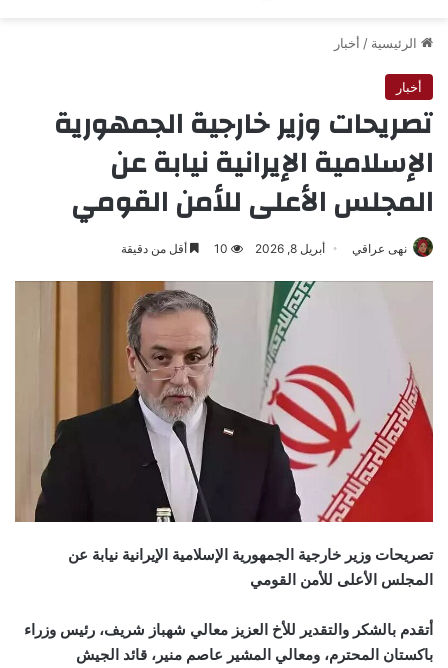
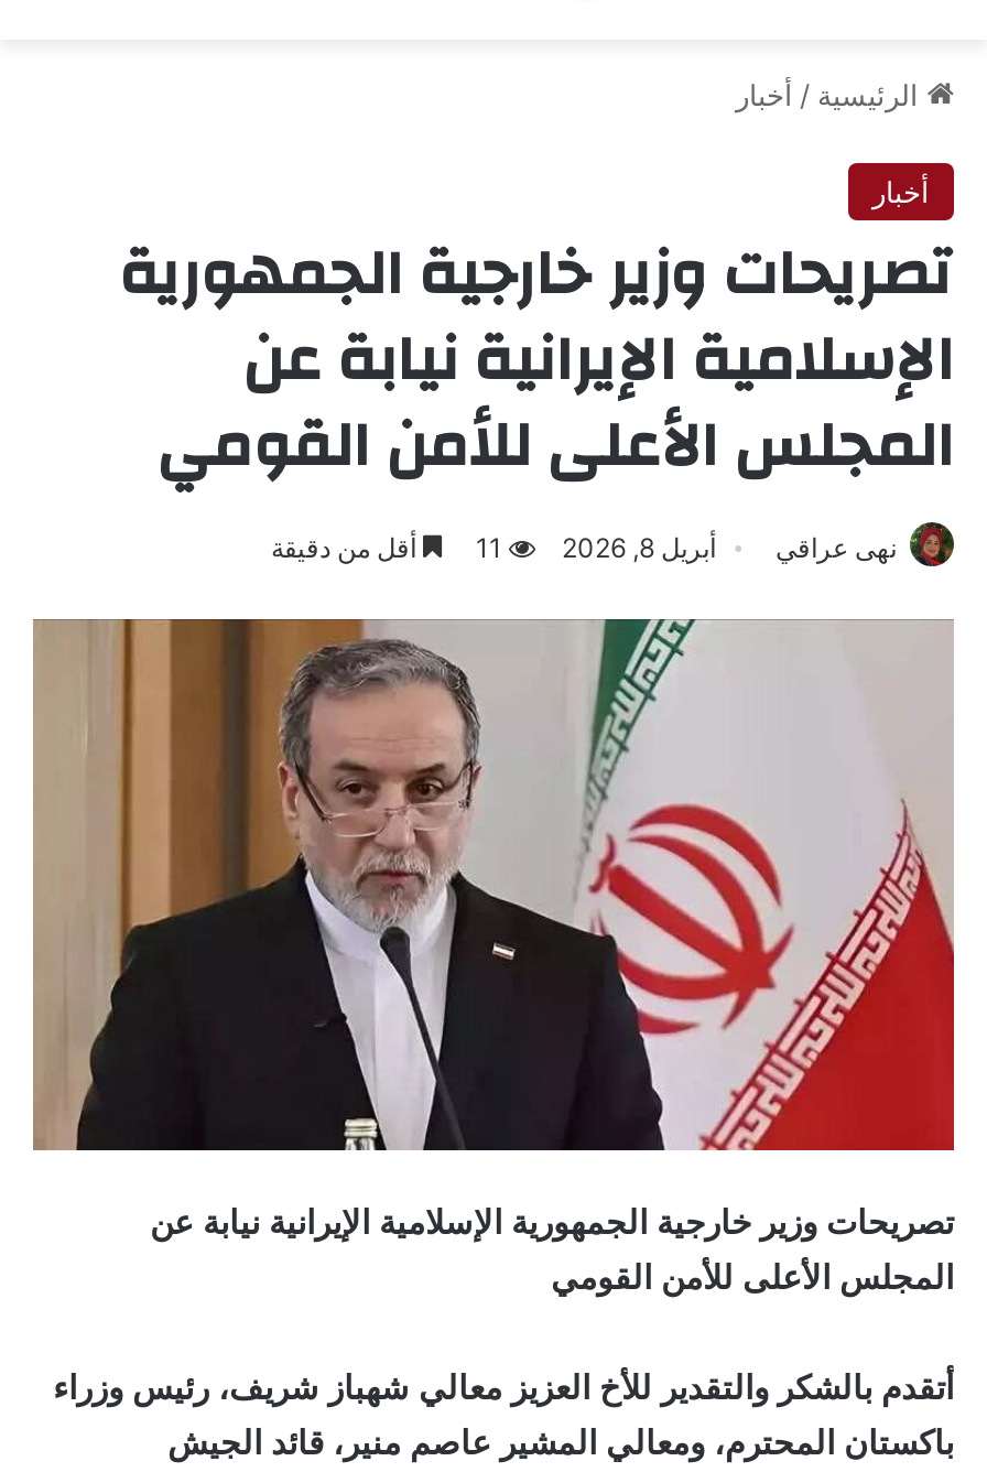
[214,241,228,256] 10 -> [476,531,502,564] 11

